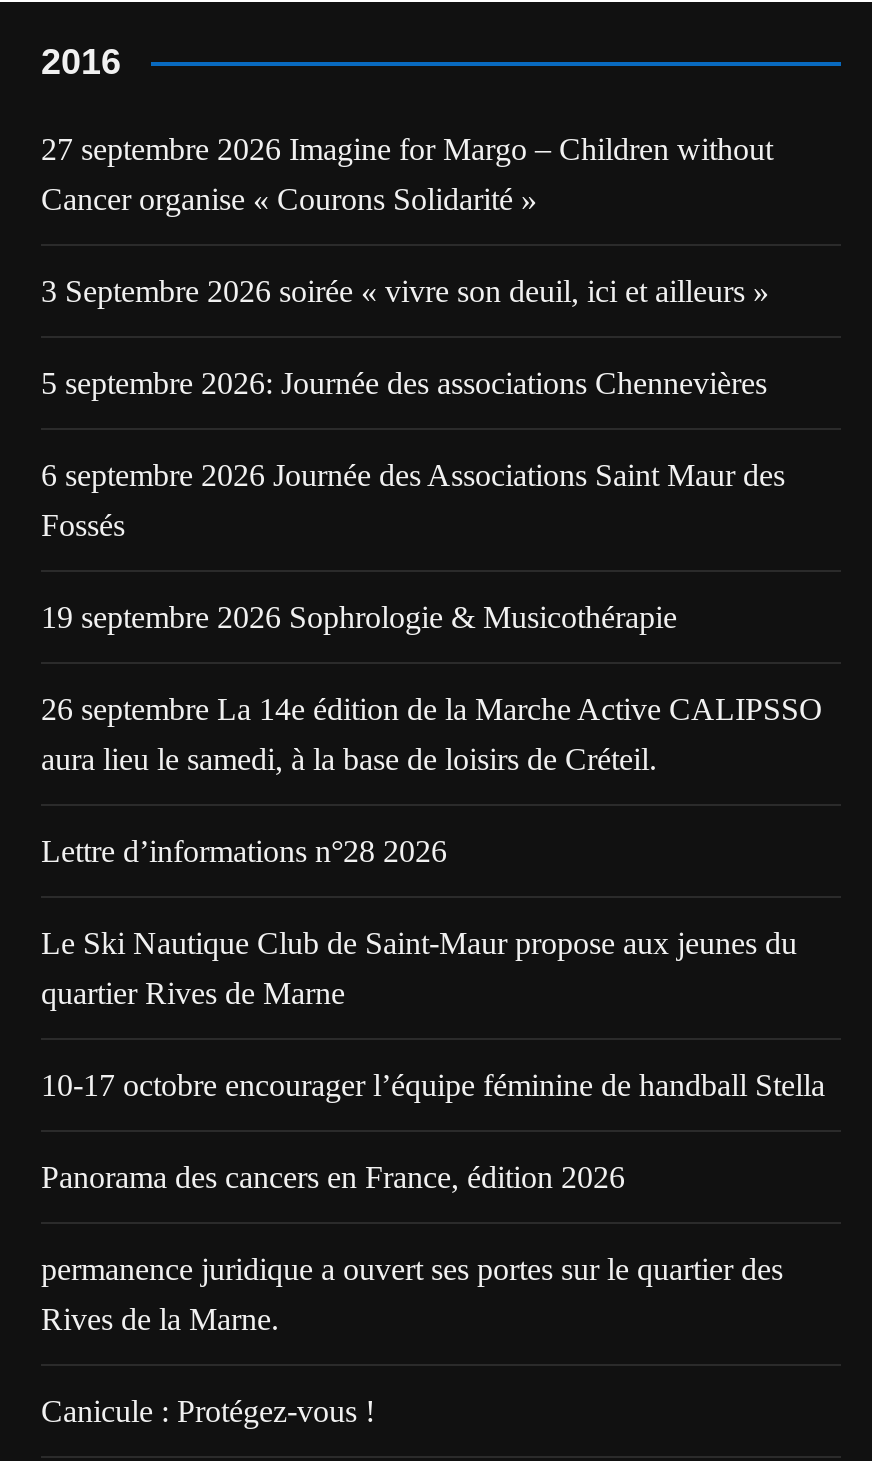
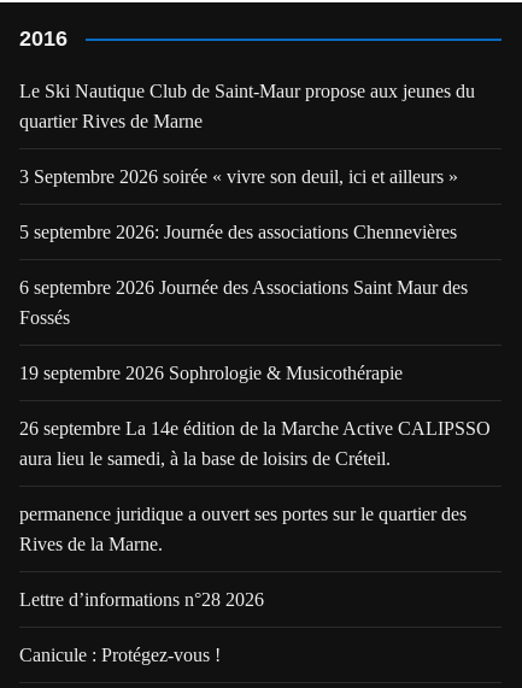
[41,131,773,165] 27 septembre 2026 Imagine for Margo – Children without -> none
[41,181,537,215] Cancer organise « Courons Solidarité » -> none
moved [41,833,447,867] -> [19,589,264,609]: Lettre d’informations n°28 2026
moved [41,925,797,959] -> [19,80,475,101]: Le Ski Nautique Club de Saint-Maur propose aux jeunes du
moved [41,975,345,1009] -> [19,110,203,131]: quartier Rives de Marne
[41,1067,825,1193] 10-17 octobre encourager l’équipe féminine de handball Stella | Panorama des cancers en France, édition 2026 -> none
moved [41,1251,783,1335] -> [19,503,467,554]: permanence juridique a ouvert ses portes sur le quartier des | Rives de la Marne.

